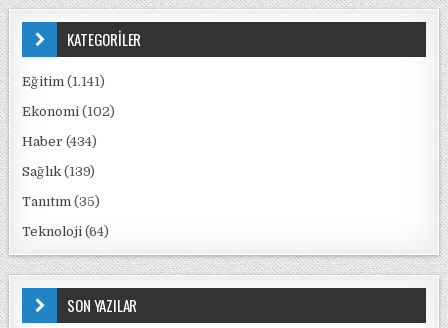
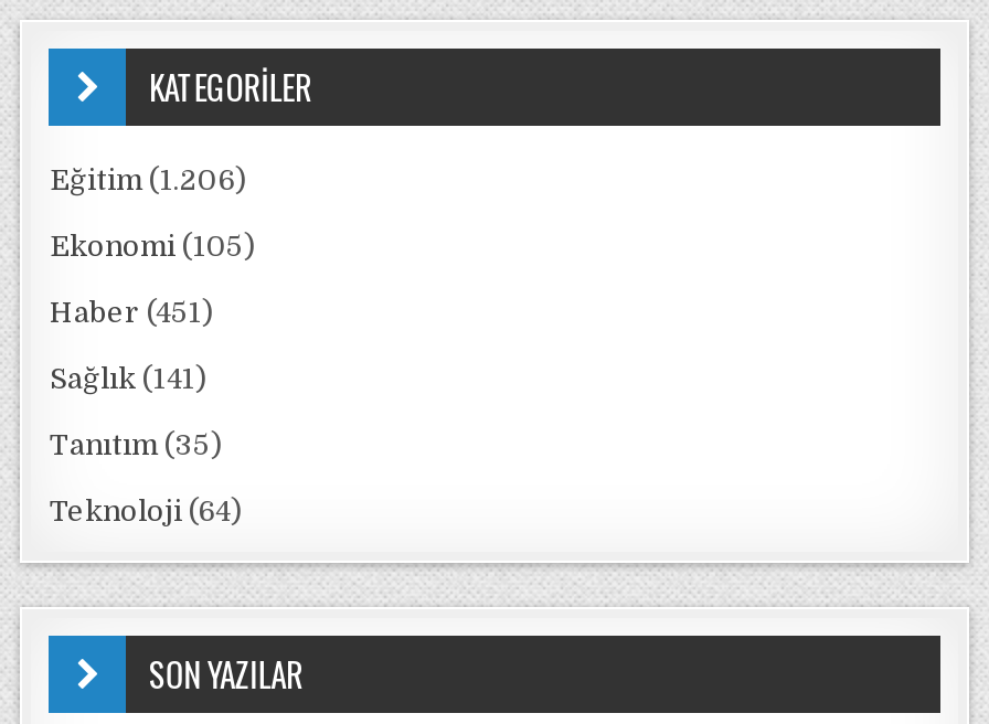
[22,74,105,89] Eğitim (1.141) -> [50,163,246,196] Eğitim (1.206)
[22,104,115,119] Ekonomi (102) -> [50,230,255,263] Ekonomi (105)
[22,134,97,149] Haber (434) -> [50,296,213,329] Haber (451)
[22,164,95,179] Sağlık (139) -> [50,362,206,395] Sağlık (141)

